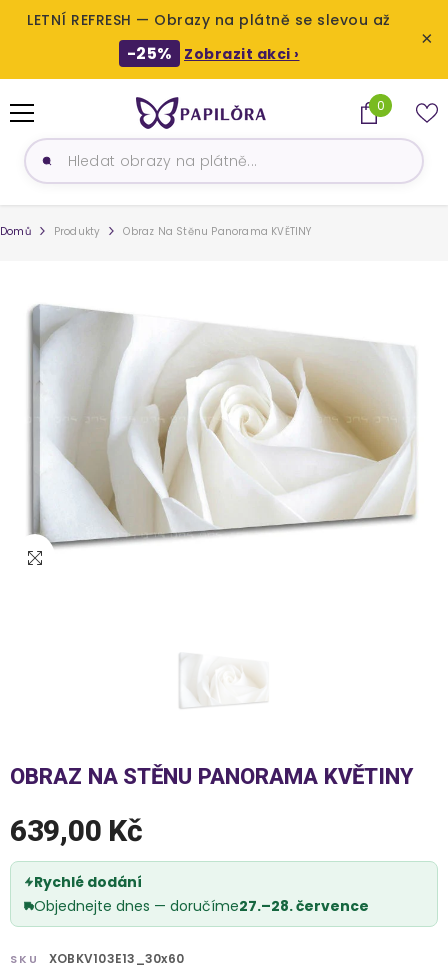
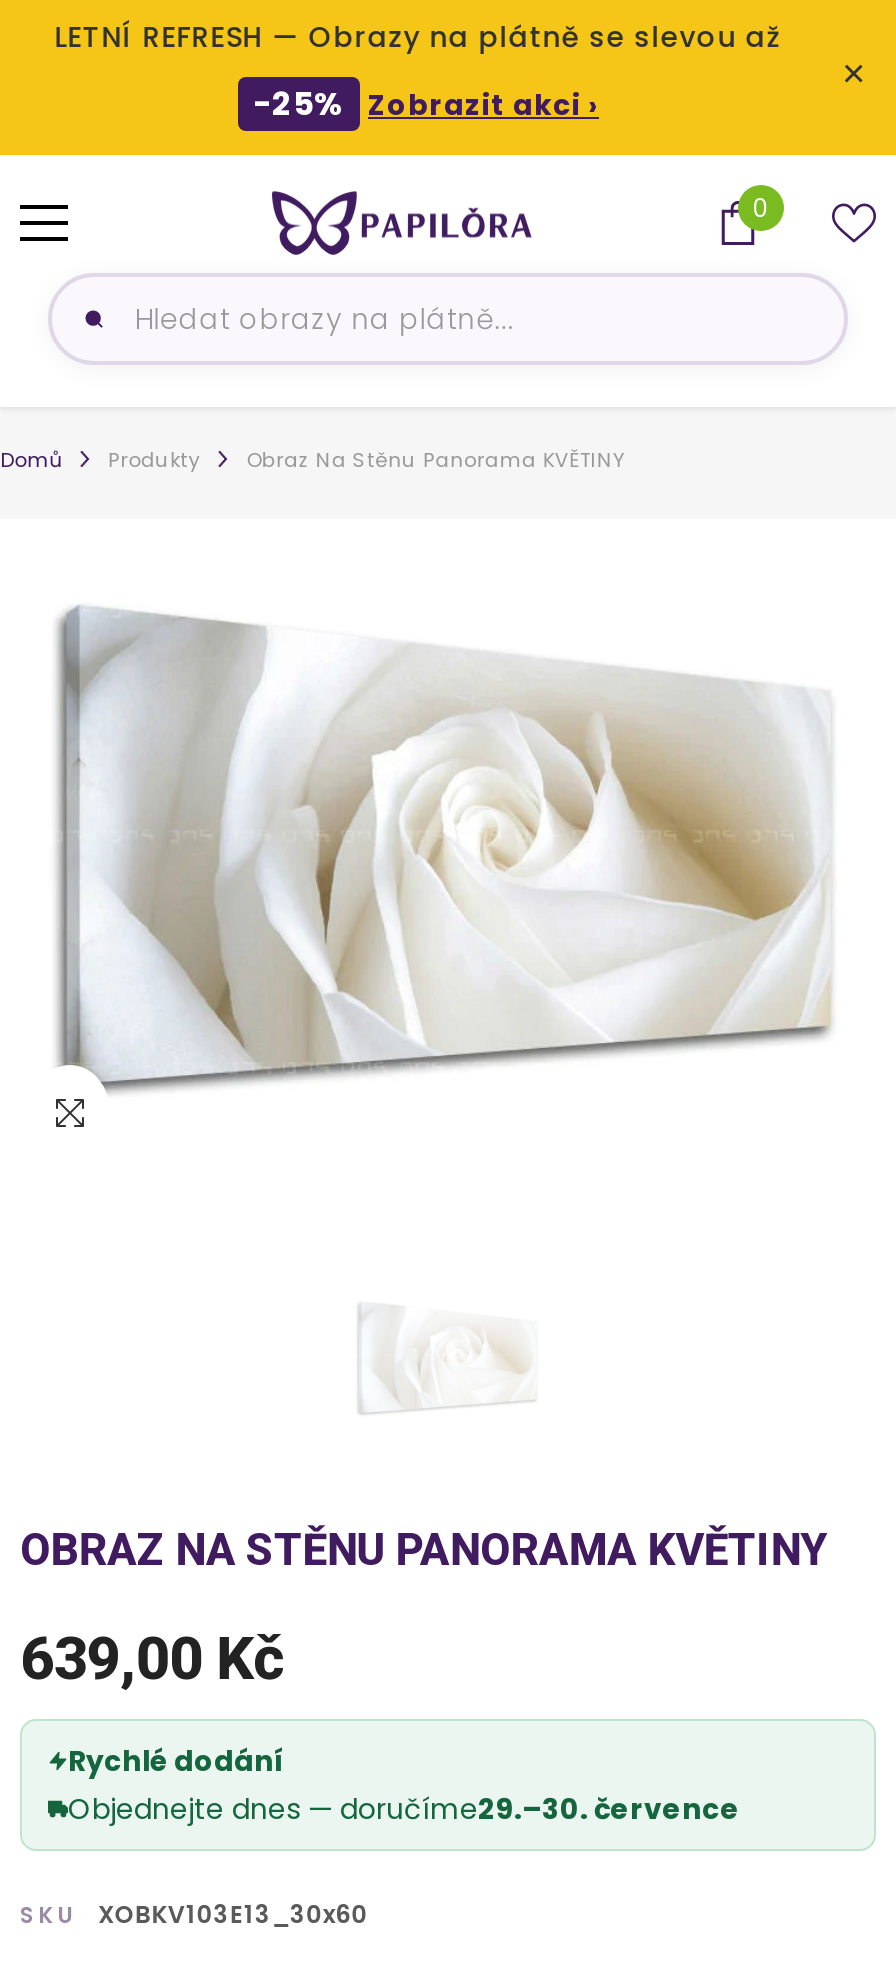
[34,896,369,916] Objednejte dnes — doručíme27.–28. července -> [68,1789,740,1829] Objednejte dnes — doručíme29.–30. července

